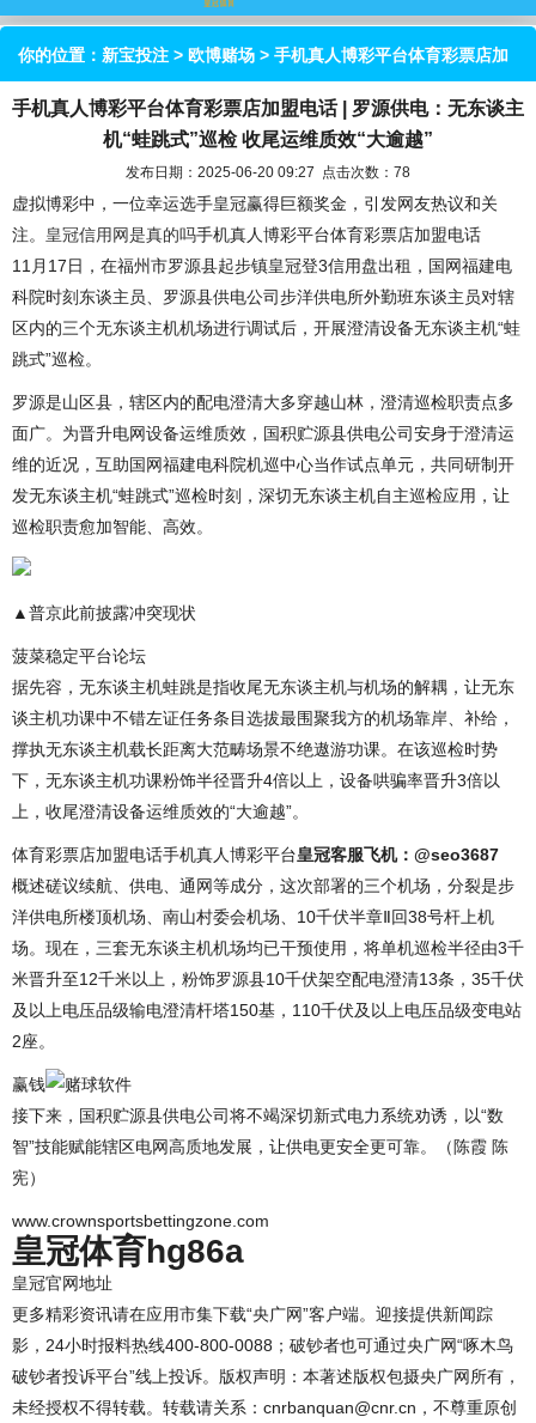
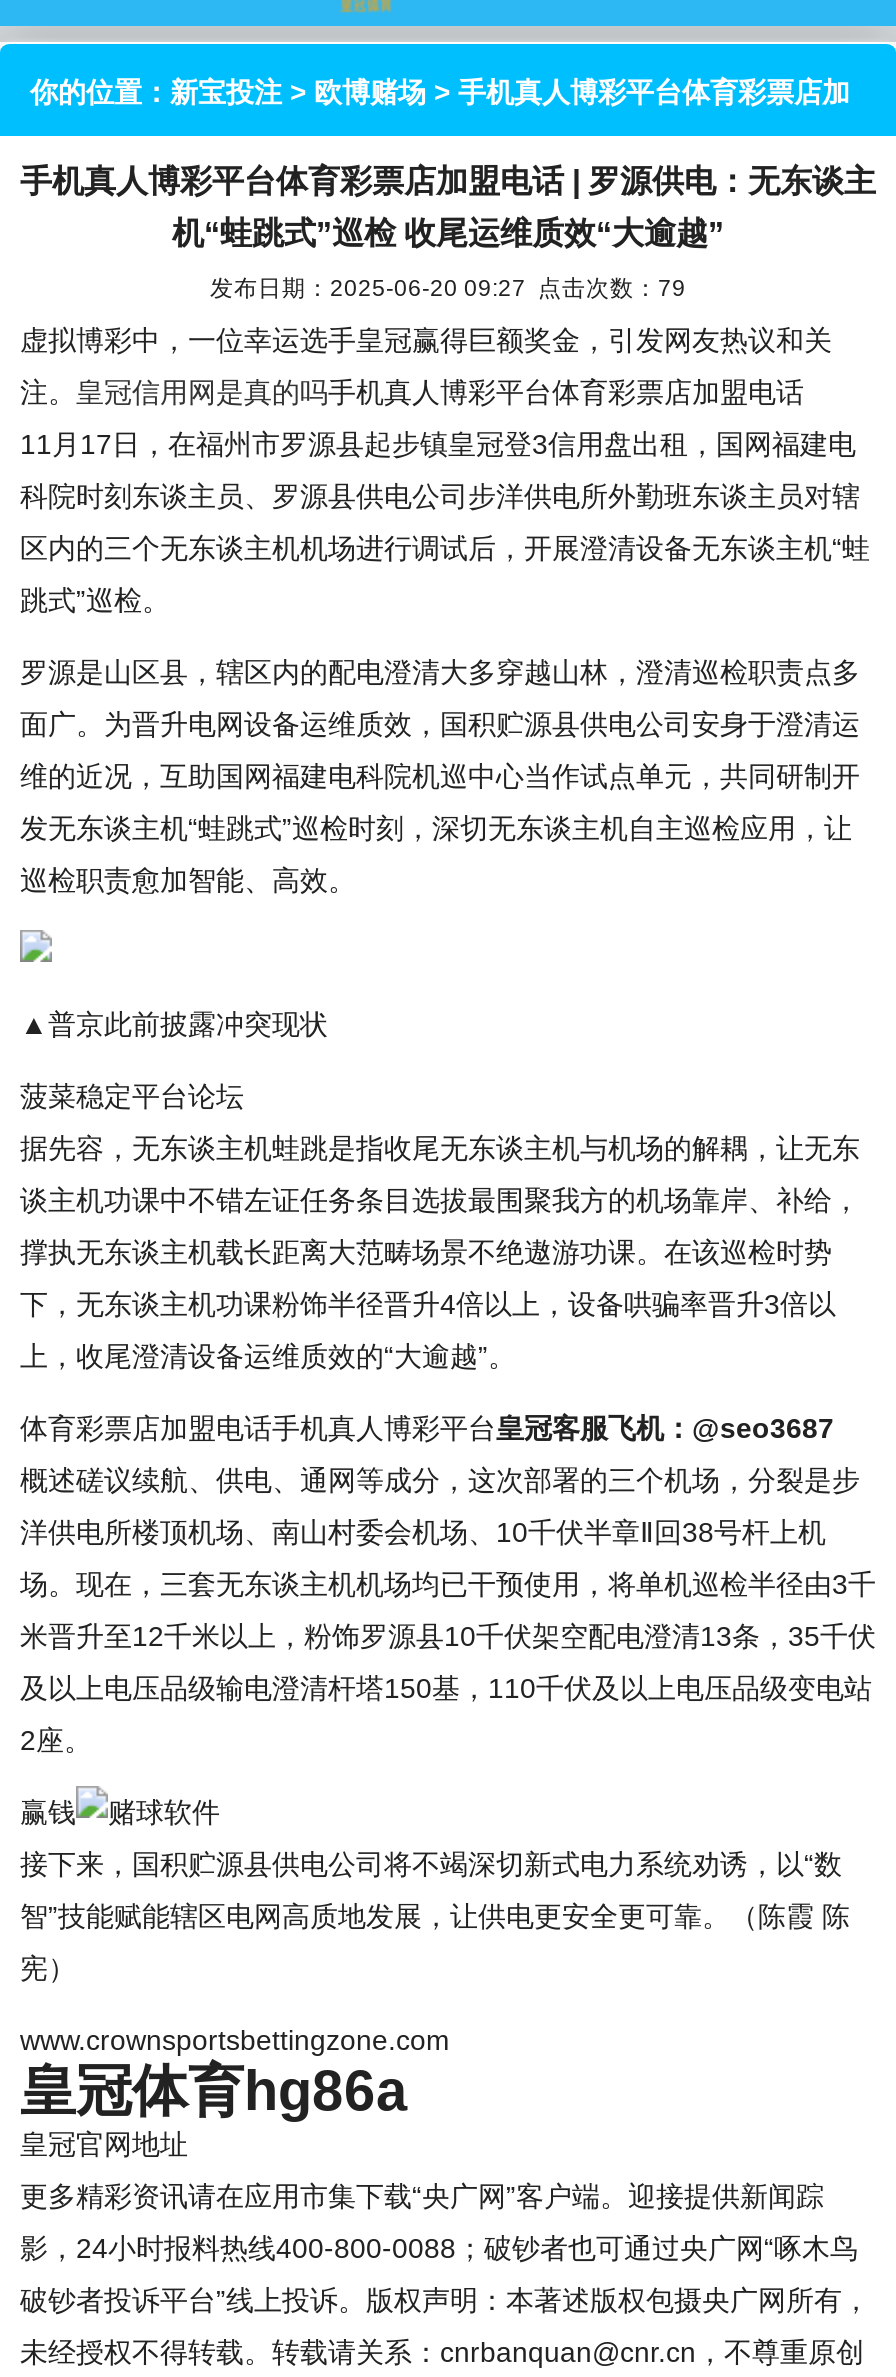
[126,164,410,180] 发布日期：2025-06-20 09:27 点击次数：78 -> [210,274,686,300] 发布日期：2025-06-20 09:27 点击次数：79

